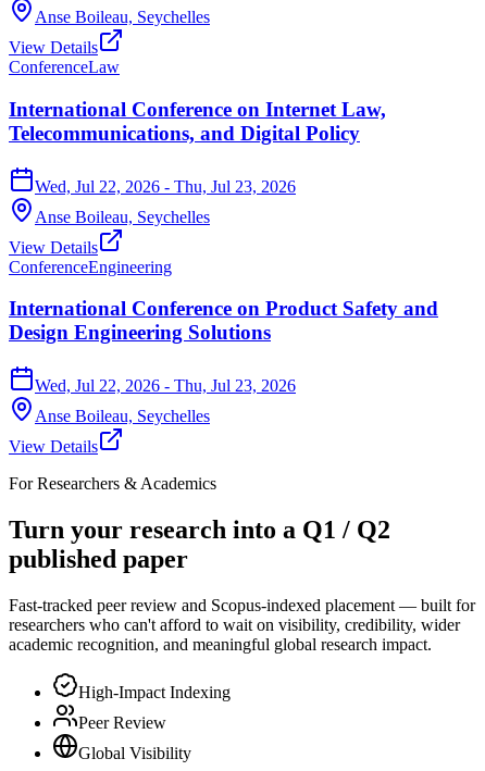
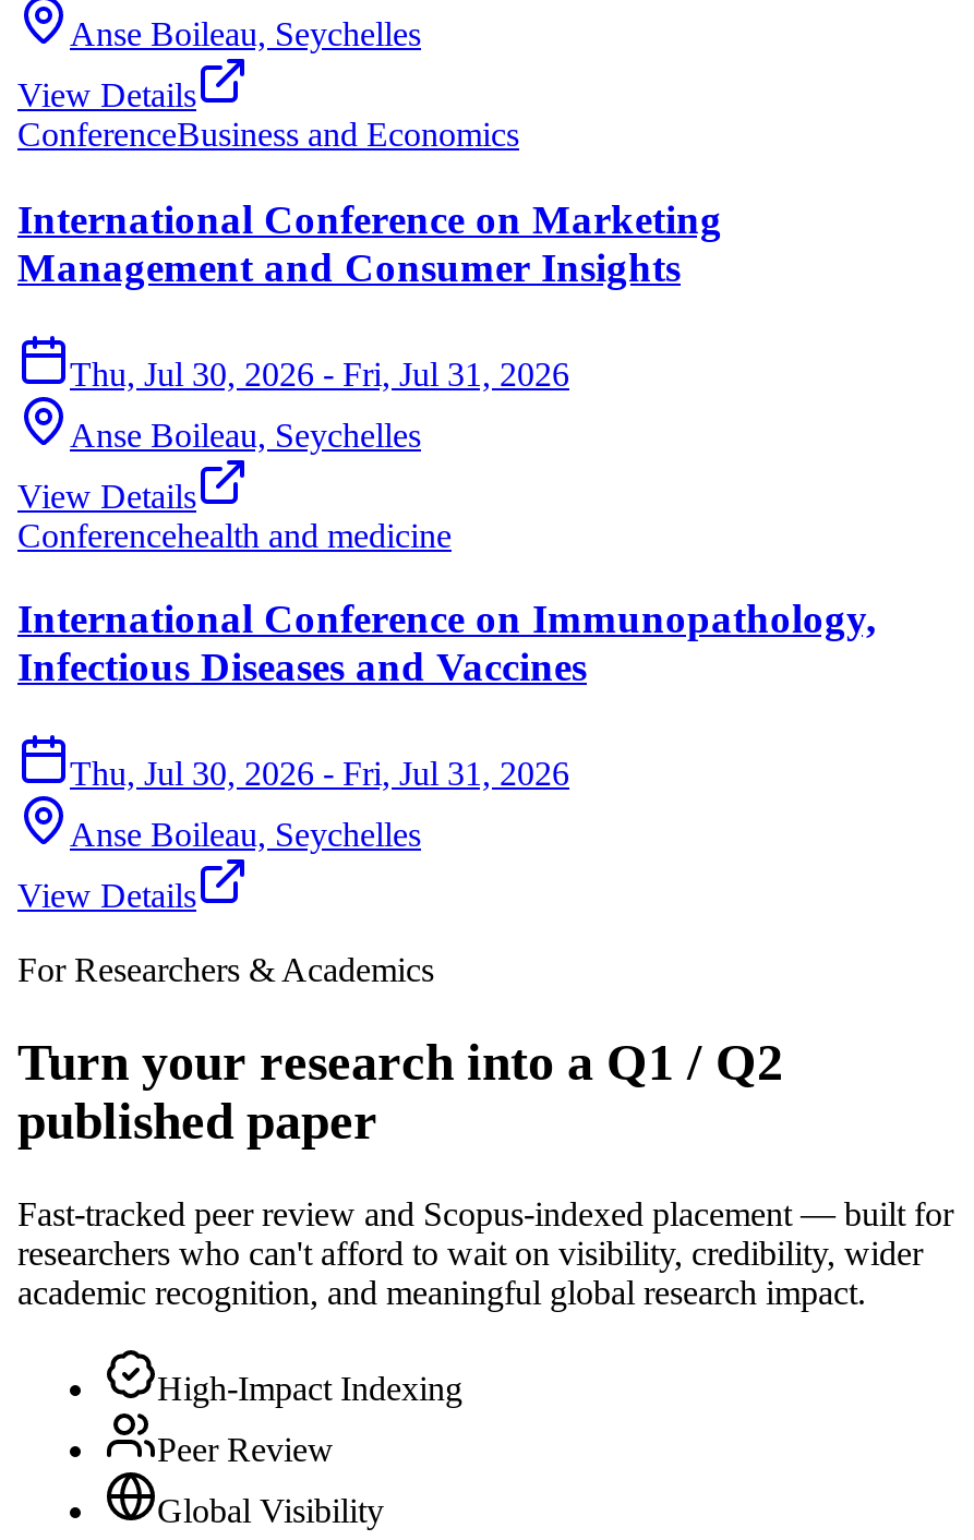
[9,58,120,76] ConferenceLaw -> [17,116,519,153] ConferenceBusiness and Economics
[9,98,386,145] International Conference on Internet Law, | Telecommunications, and Digital Policy -> [17,196,722,290] International Conference on Marketing | Management and Consumer Insights
[35,177,296,195] Wed, Jul 22, 2026 - Thu, Jul 23, 2026 -> [70,355,569,392] Thu, Jul 30, 2026 - Fri, Jul 31, 2026
[9,257,172,276] ConferenceEngineering -> [17,516,452,553] Conferencehealth and medicine
[9,297,438,344] International Conference on Product Safety and | Design Engineering Solutions -> [17,596,877,690] International Conference on Immunopathology, | Infectious Diseases and Vaccines
[35,376,296,395] Wed, Jul 22, 2026 - Thu, Jul 23, 2026 -> [70,755,569,792] Thu, Jul 30, 2026 - Fri, Jul 31, 2026

